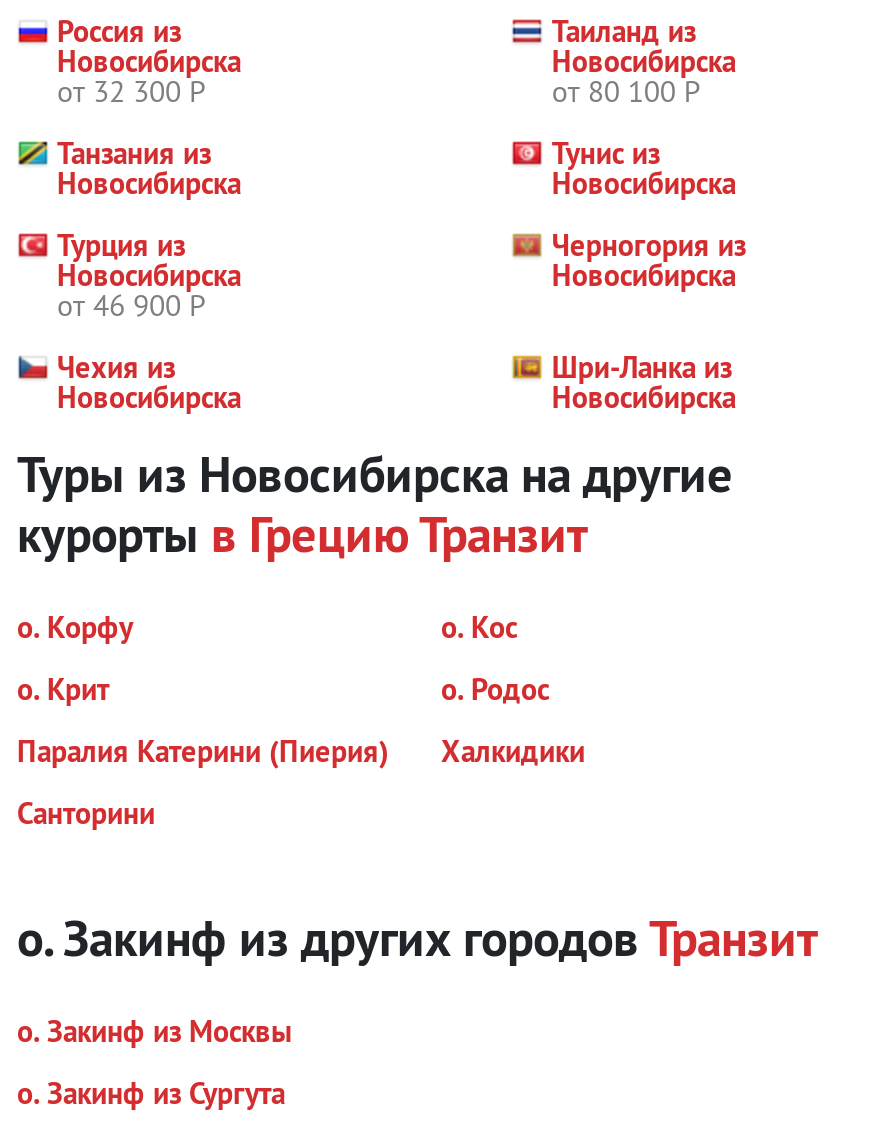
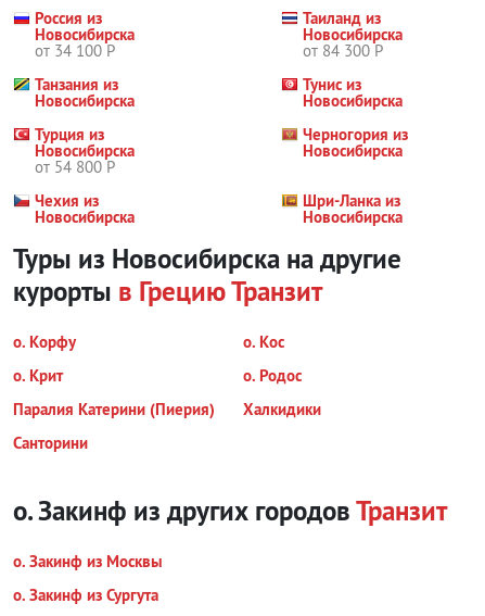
[57,72,205,110] от 32 300 Р -> [35,40,115,61] от 34 100 Р
[552,72,700,110] от 80 100 Р -> [303,40,383,61] от 84 300 Р
[57,286,205,324] от 46 900 Р -> [35,157,115,177] от 54 800 Р

